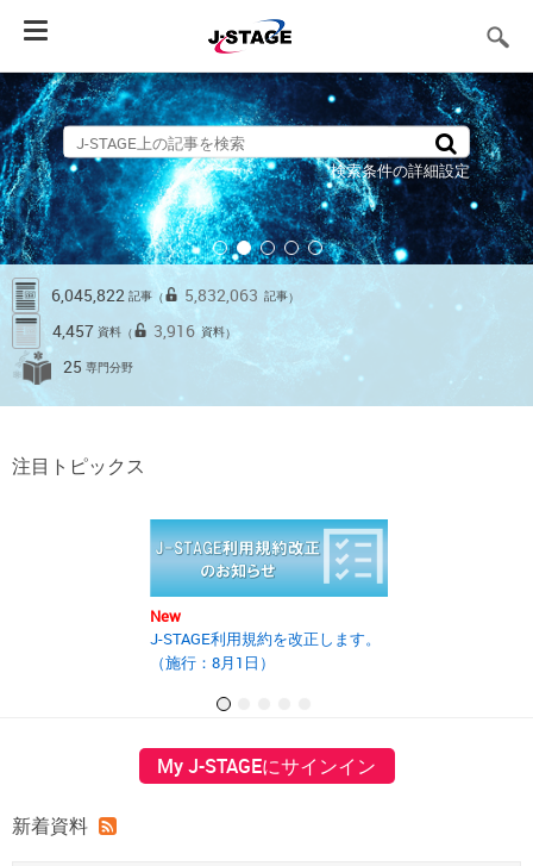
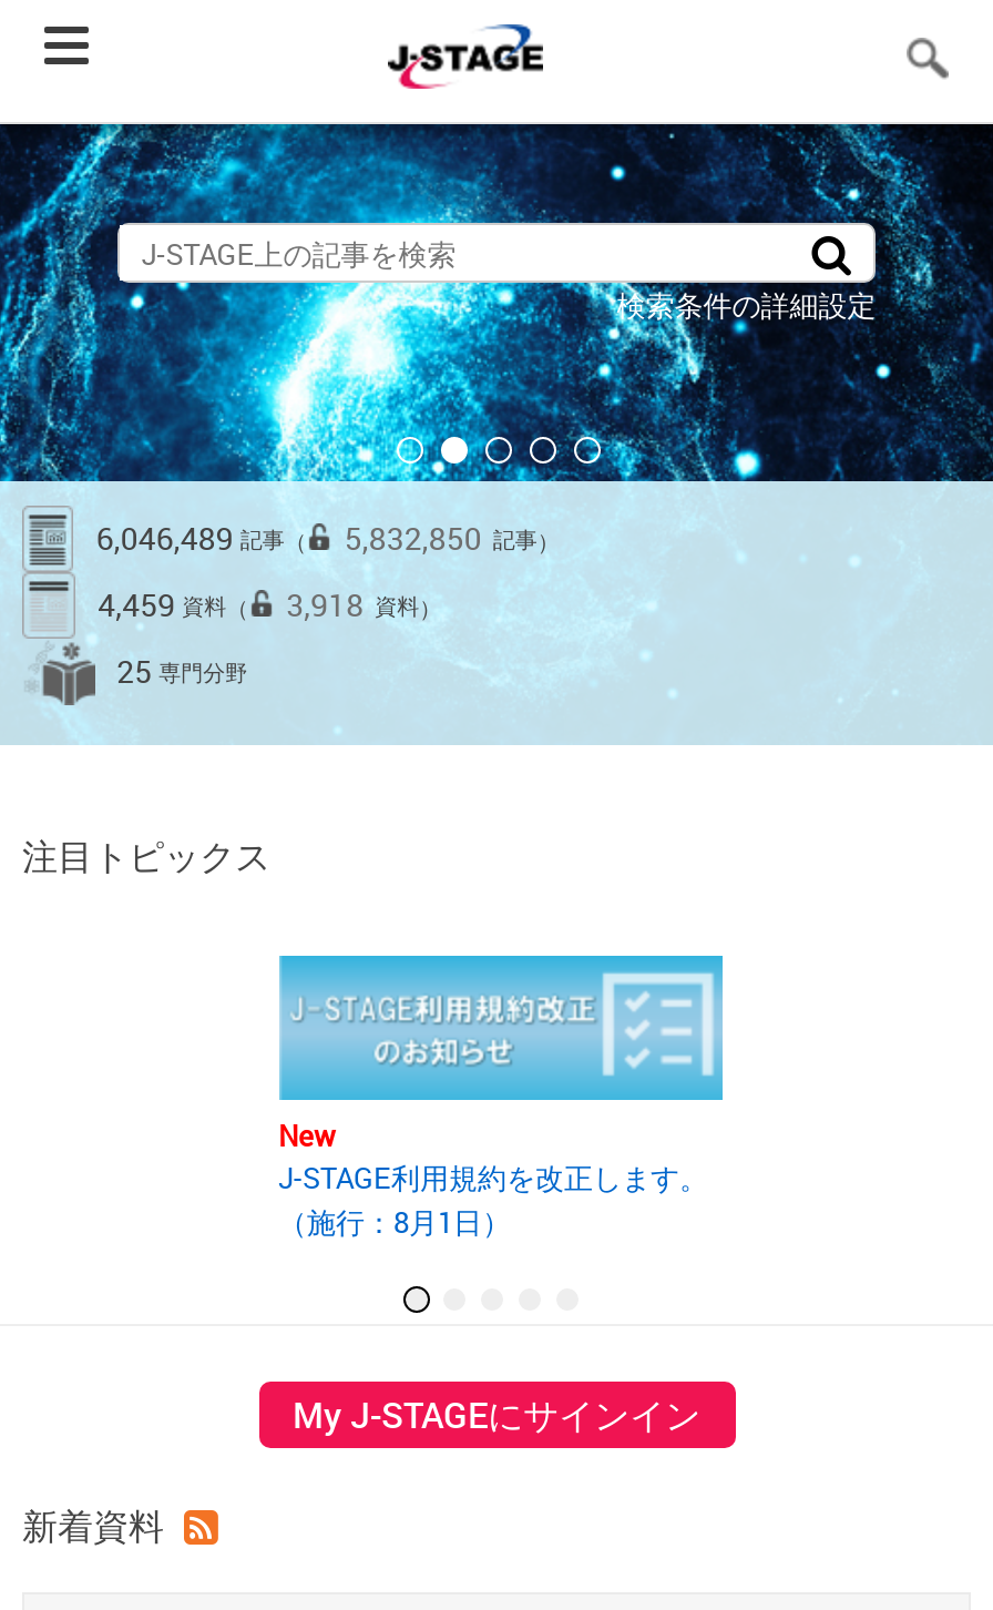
[52,284,165,306] 6,045,822記事（ -> [96,517,307,559] 6,046,489記事（
[185,284,300,306] 5,832,063 記事） -> [344,517,559,559] 5,832,850 記事）
[53,319,133,342] 4,457資料（ -> [98,583,249,625] 4,459資料（
[154,319,237,342] 3,916 資料） -> [286,583,442,625] 3,918 資料）

